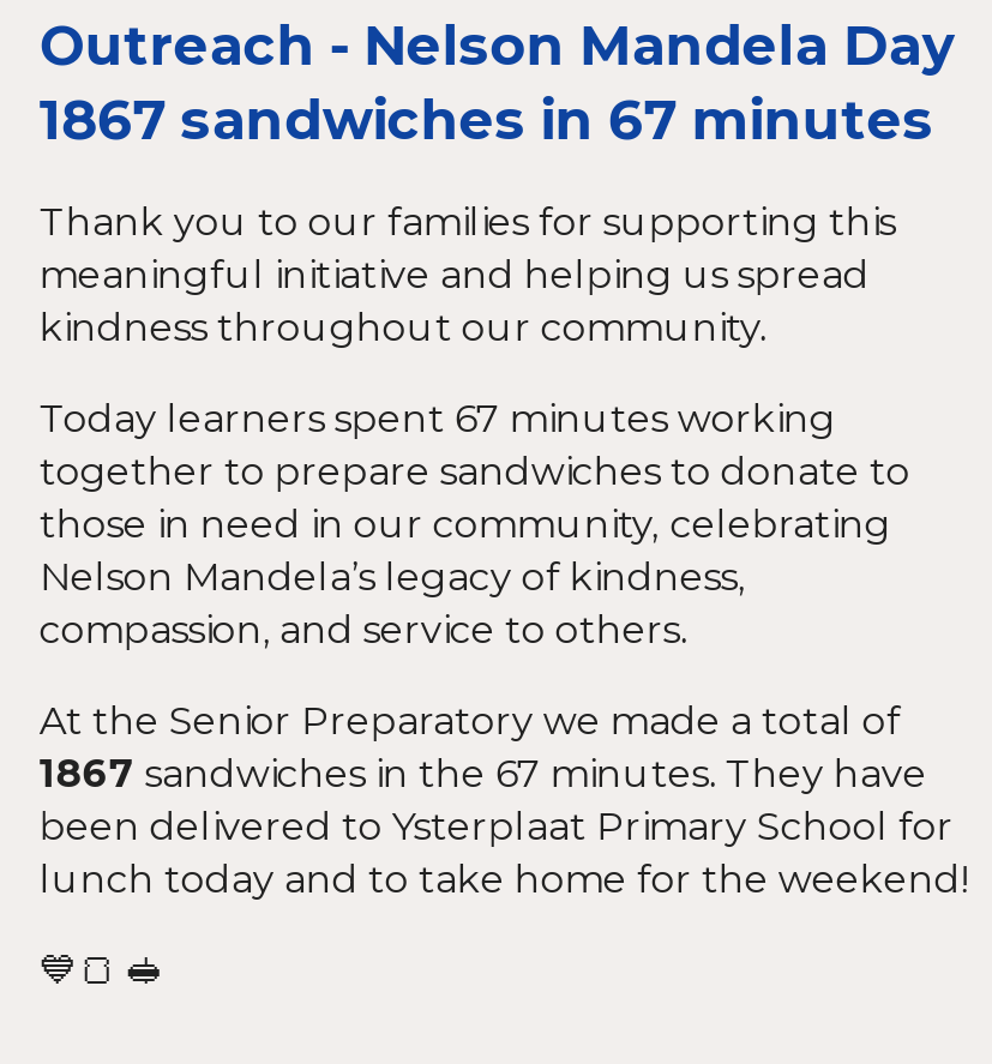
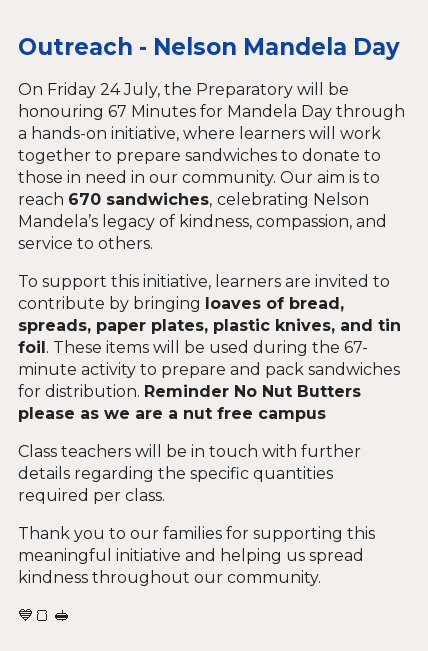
[39,86,934,154] 1867 sandwiches in 67 minutes -> [18,80,405,505] On Friday 24 July, the Preparatory will be | honouring 67 Minutes for Mandela Day through | a hands-on initiative, where learners will work | those in need in our community. Our aim is to | reach 670 sandwiches, celebrating Nelson | Mandela’s legacy of kindness, compassion, and | service to others. | To support this initiative, learners are invited to | contribute by bringing loaves of bread, | spreads, paper plates, plastic knives, and tin | foil. These items will be used during the 67- | minute activity to prepare and pack sandwiches | for distribution. Reminder No Nut Butters | please as we are a nut free campus | Class teachers will be in touch with further | details regarding the specific quantities | required per class.
moved [39,199,896,350] -> [18,524,375,587]: Thank you to our families for supporting this | meaningful initiative and helping us spread | kindness throughout our community.
[39,396,968,902] Today learners spent 67 minutes working | those in need in our community, celebrating | Nelson Mandela’s legacy of kindness, | compassion, and service to others. | At the Senior Preparatory we made a total of | 1867 sandwiches in the 67 minutes. They have | been delivered to Ysterplaat Primary School for | lunch today and to take home for the weekend! -> none
moved [39,449,910,494] -> [18,146,381,165]: together to prepare sandwiches to donate to

